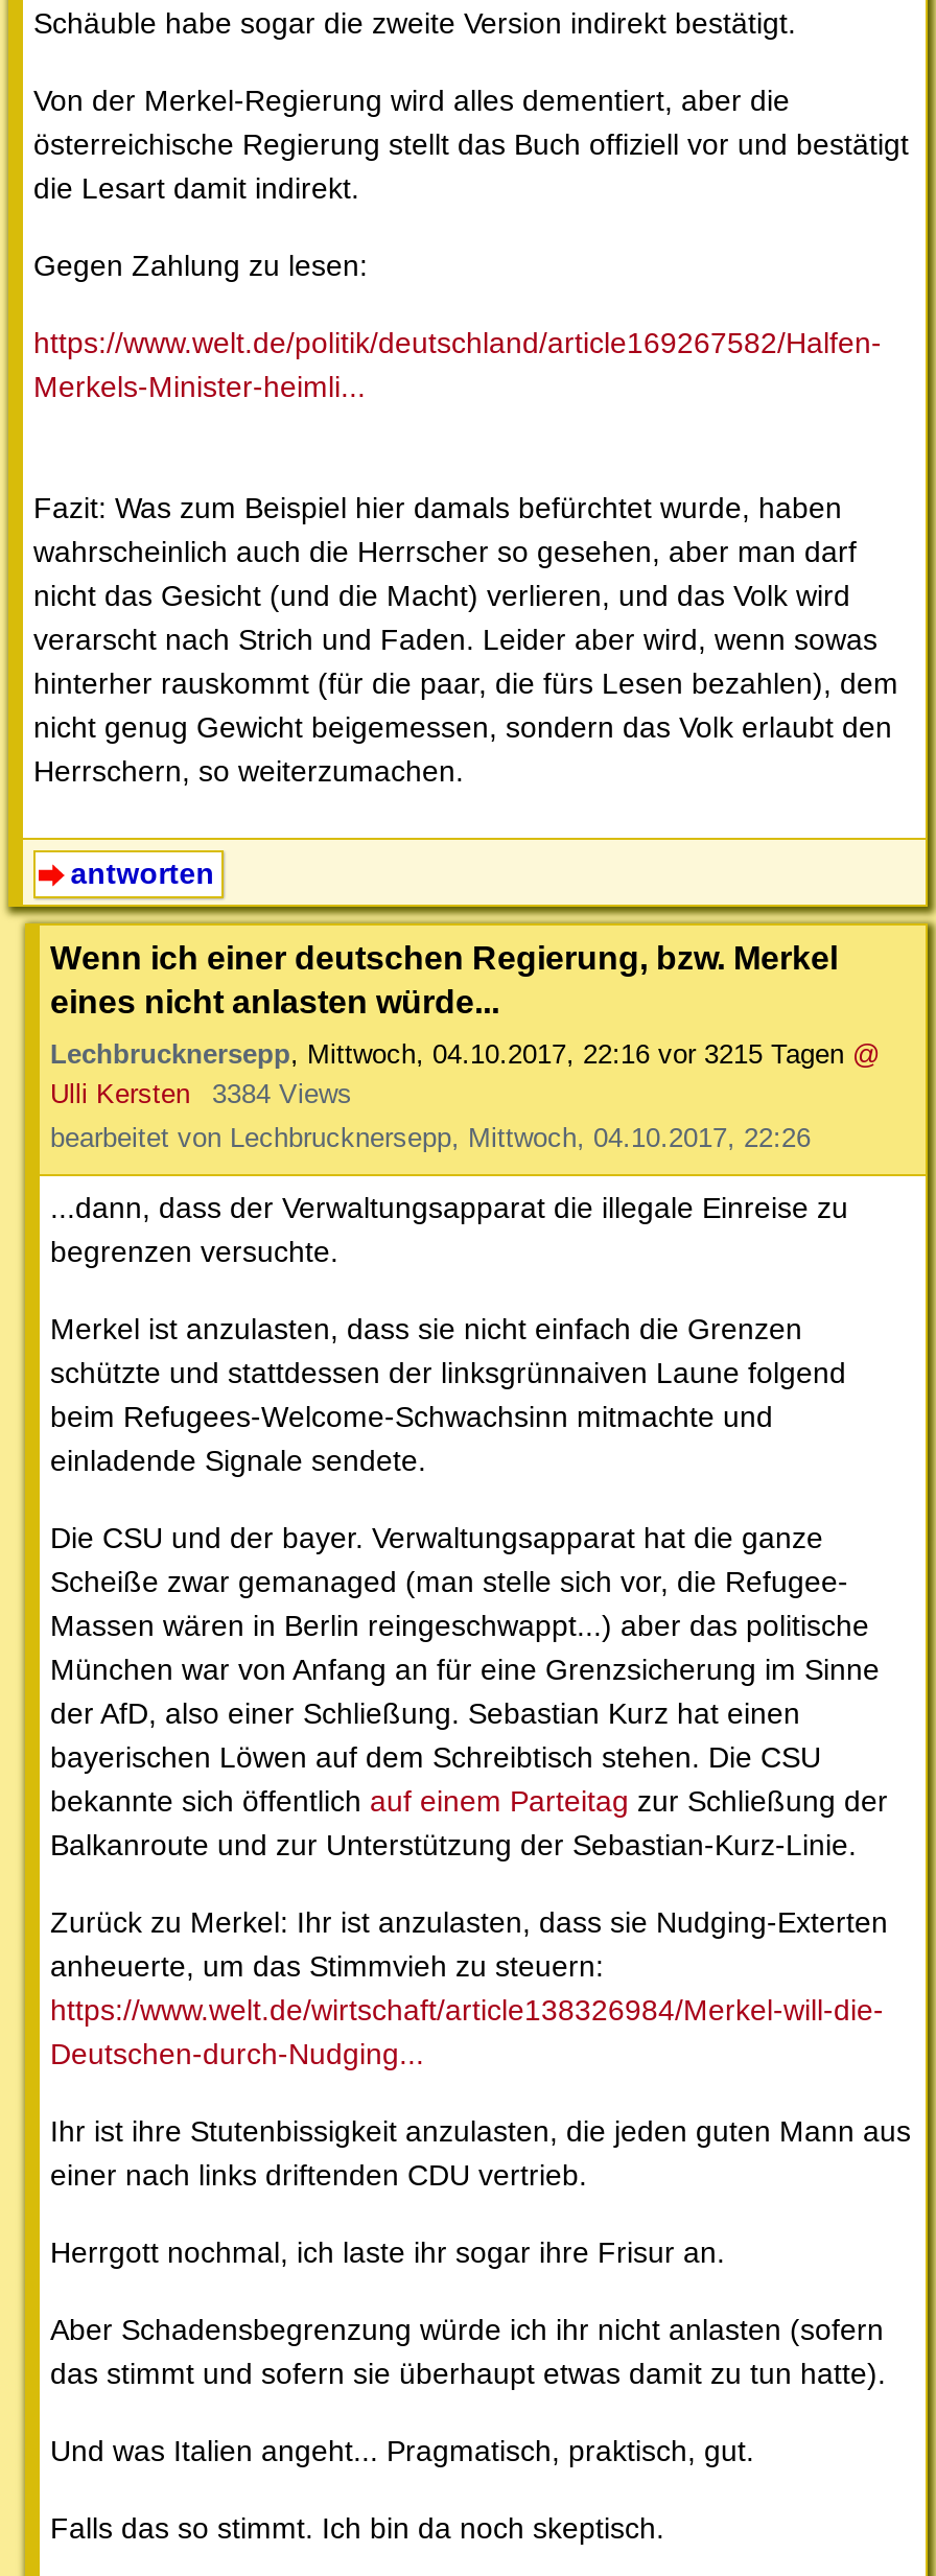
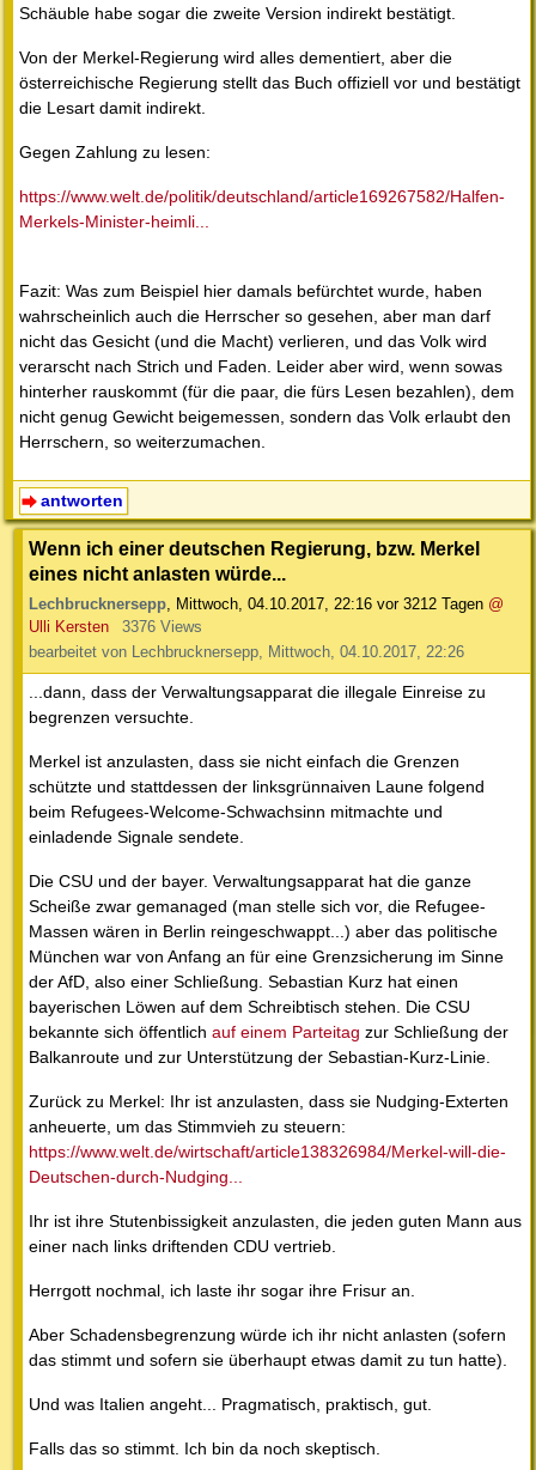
[50,1039,880,1070] Lechbrucknersepp, Mittwoch, 04.10.2017, 22:16 vor 3215 Tagen @ -> [29,595,504,613] Lechbrucknersepp, Mittwoch, 04.10.2017, 22:16 vor 3212 Tagen @
[50,1079,352,1110] Ulli Kersten 3384 Views -> [29,618,202,636] Ulli Kersten 3376 Views

